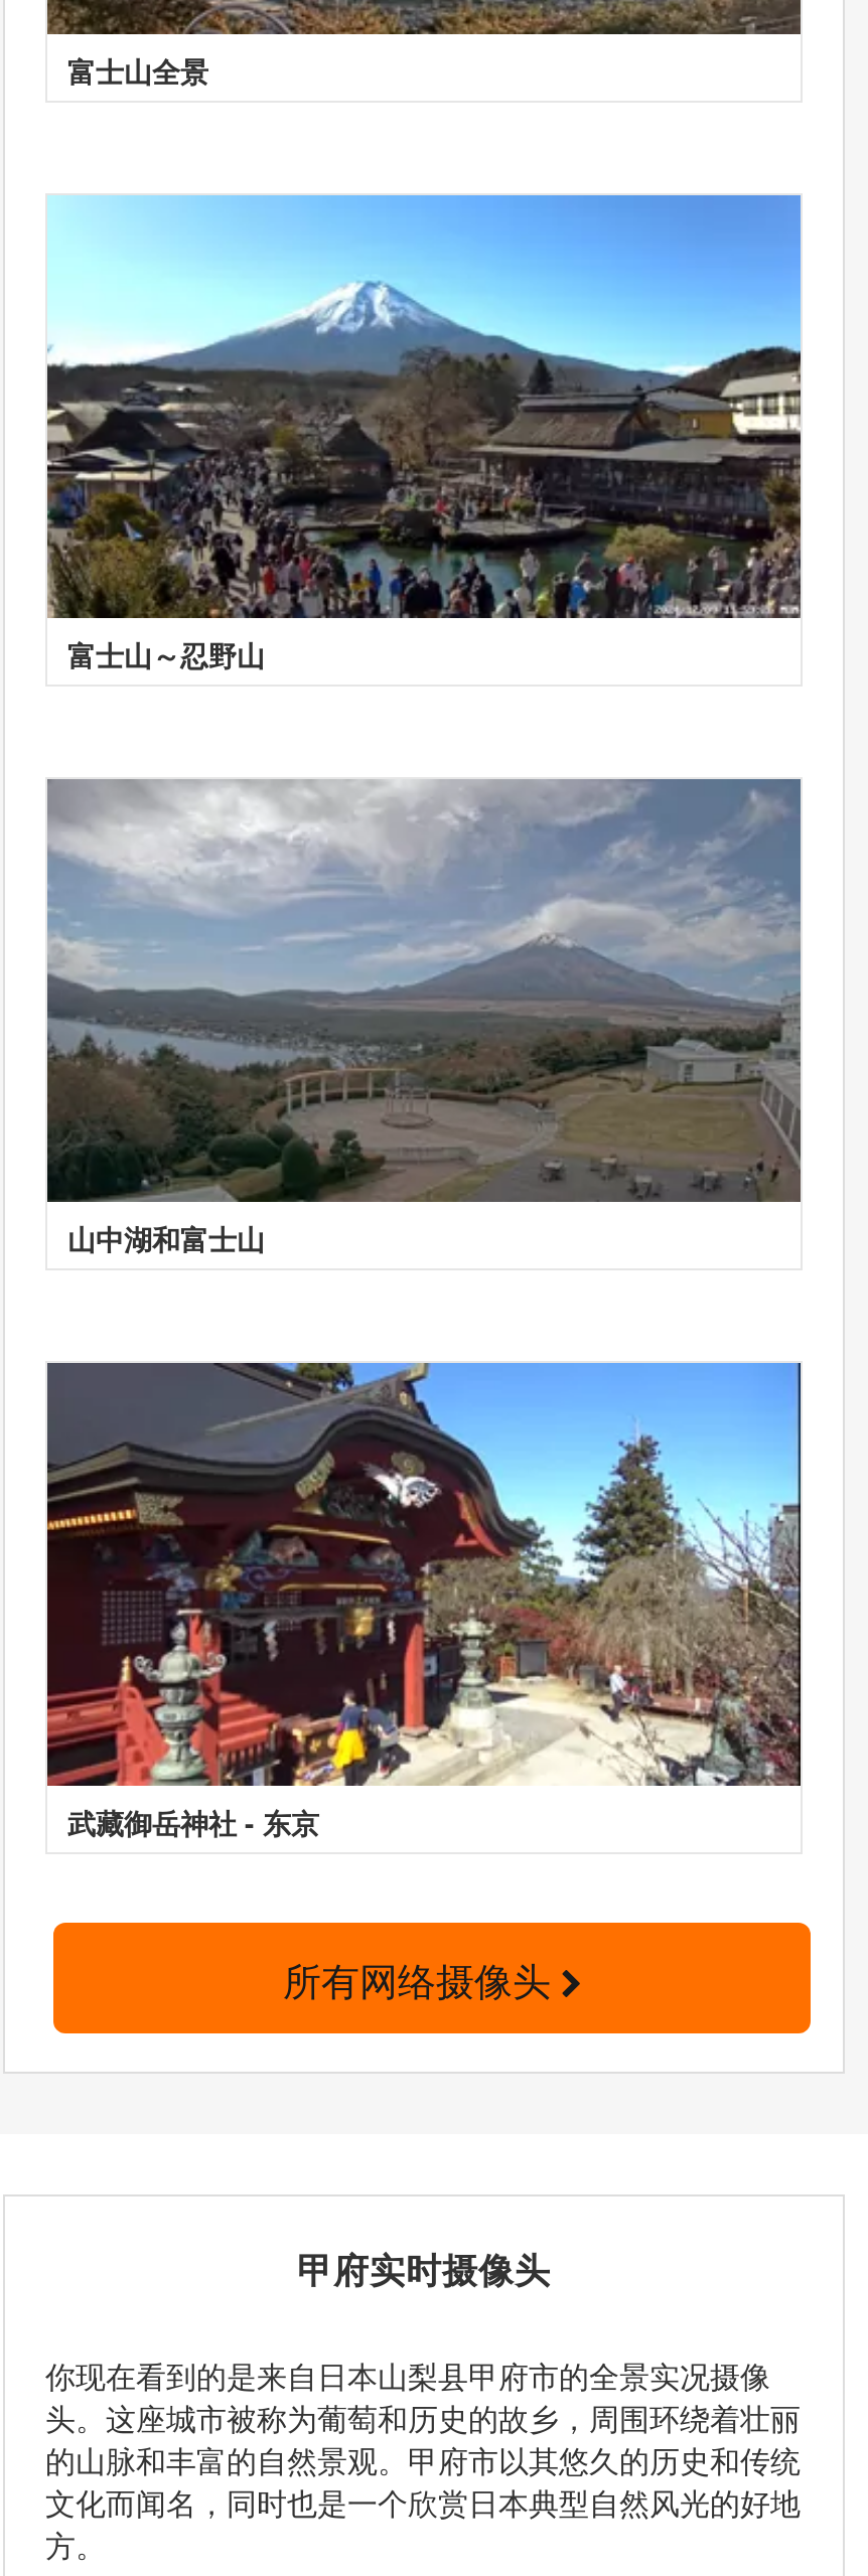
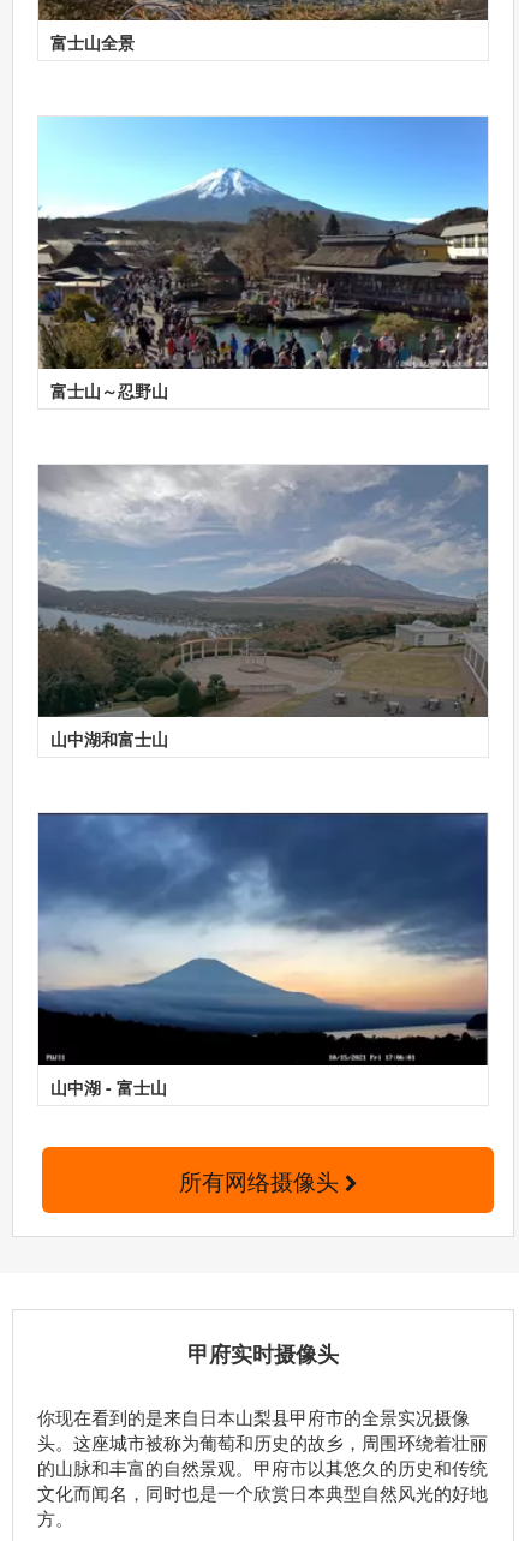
[45,1361,803,1841] [image] | 武藏御岳神社 - 东京 -> [37,812,489,1099] [image] | 山中湖 - 富士山

